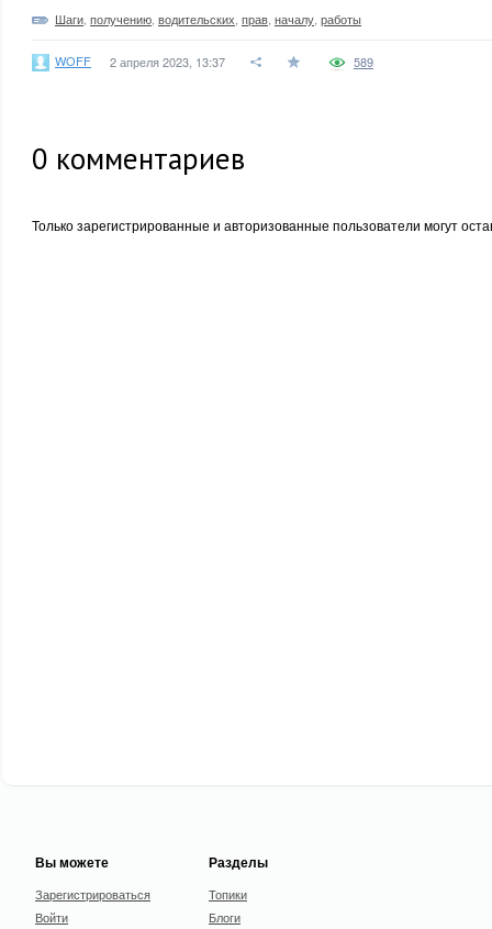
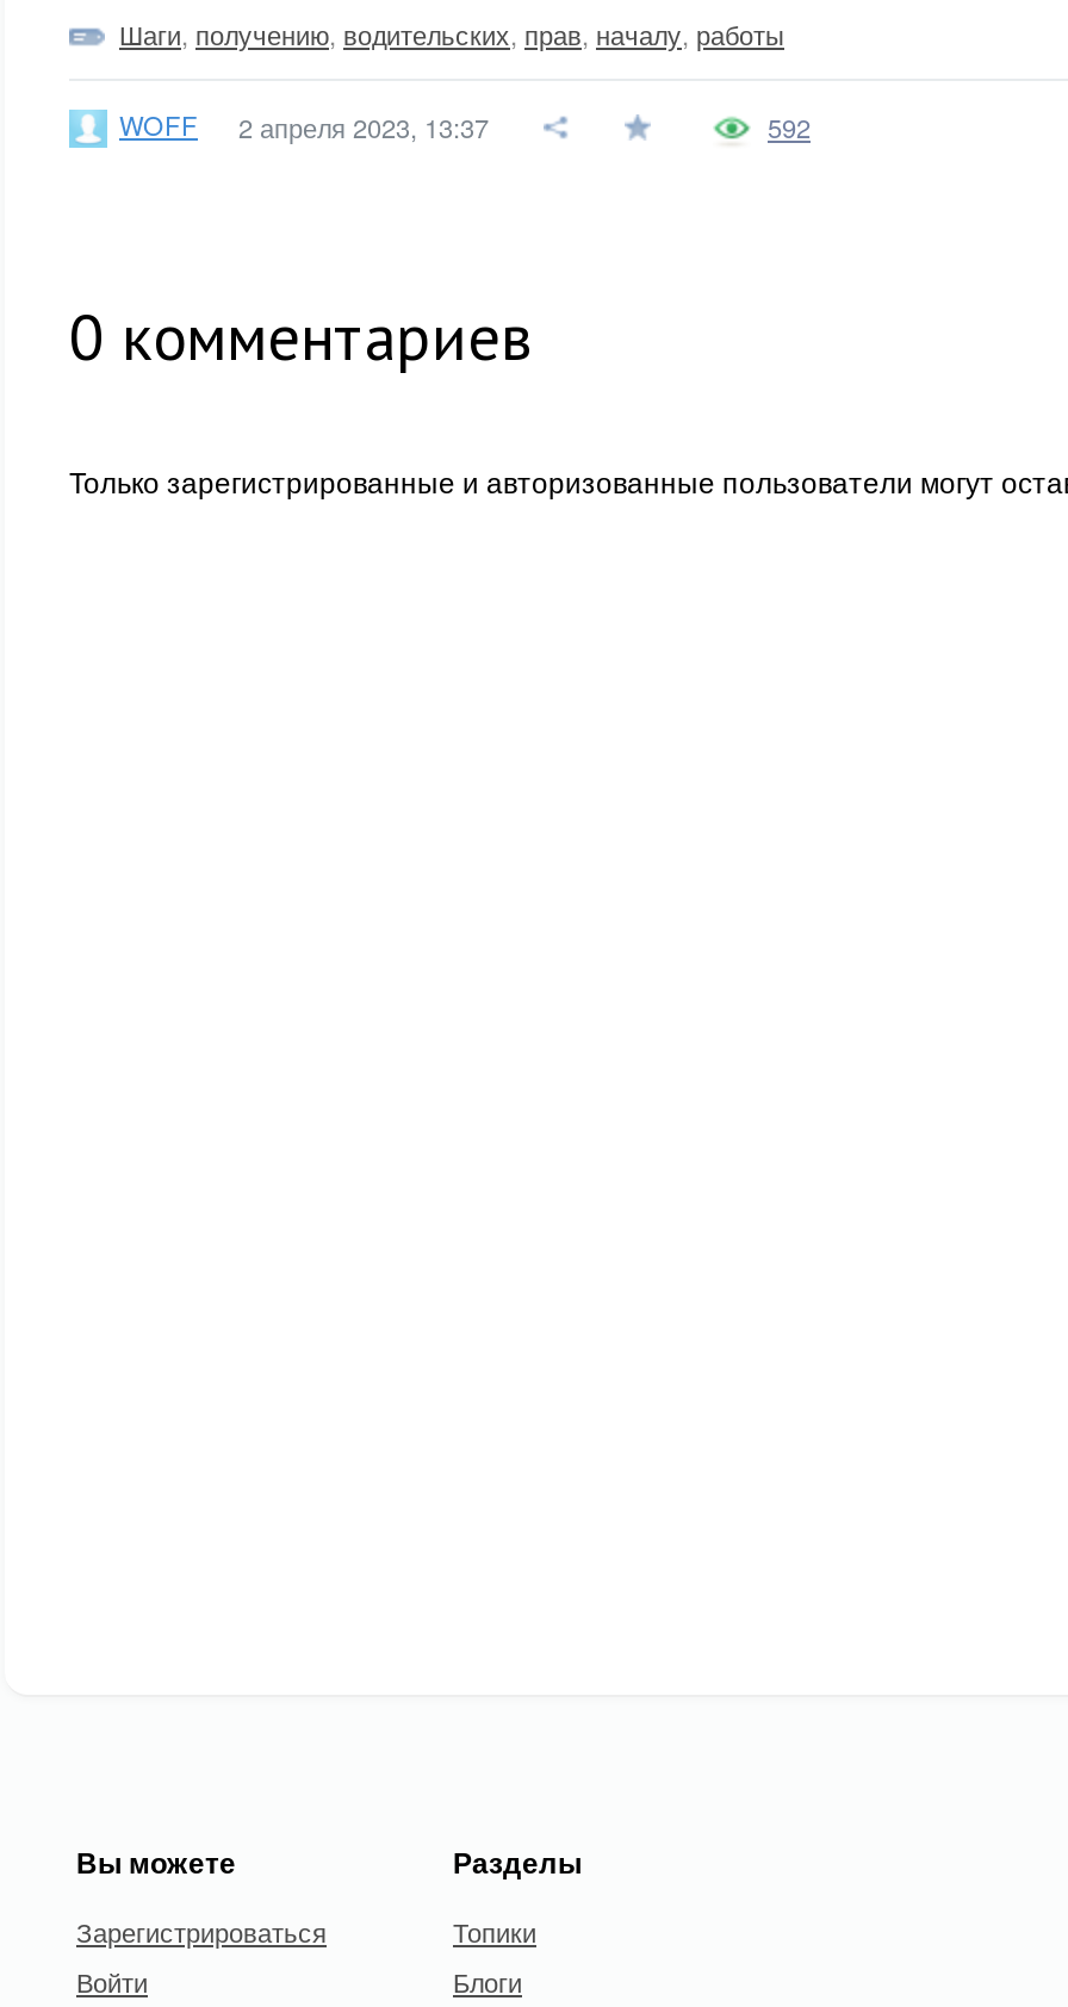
[354,53,373,70] 589 -> [768,107,811,145] 592

